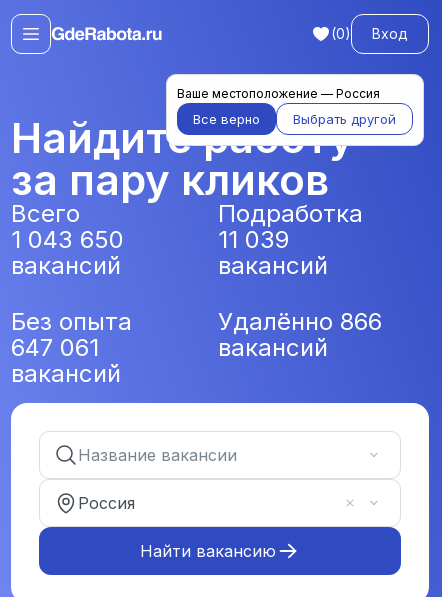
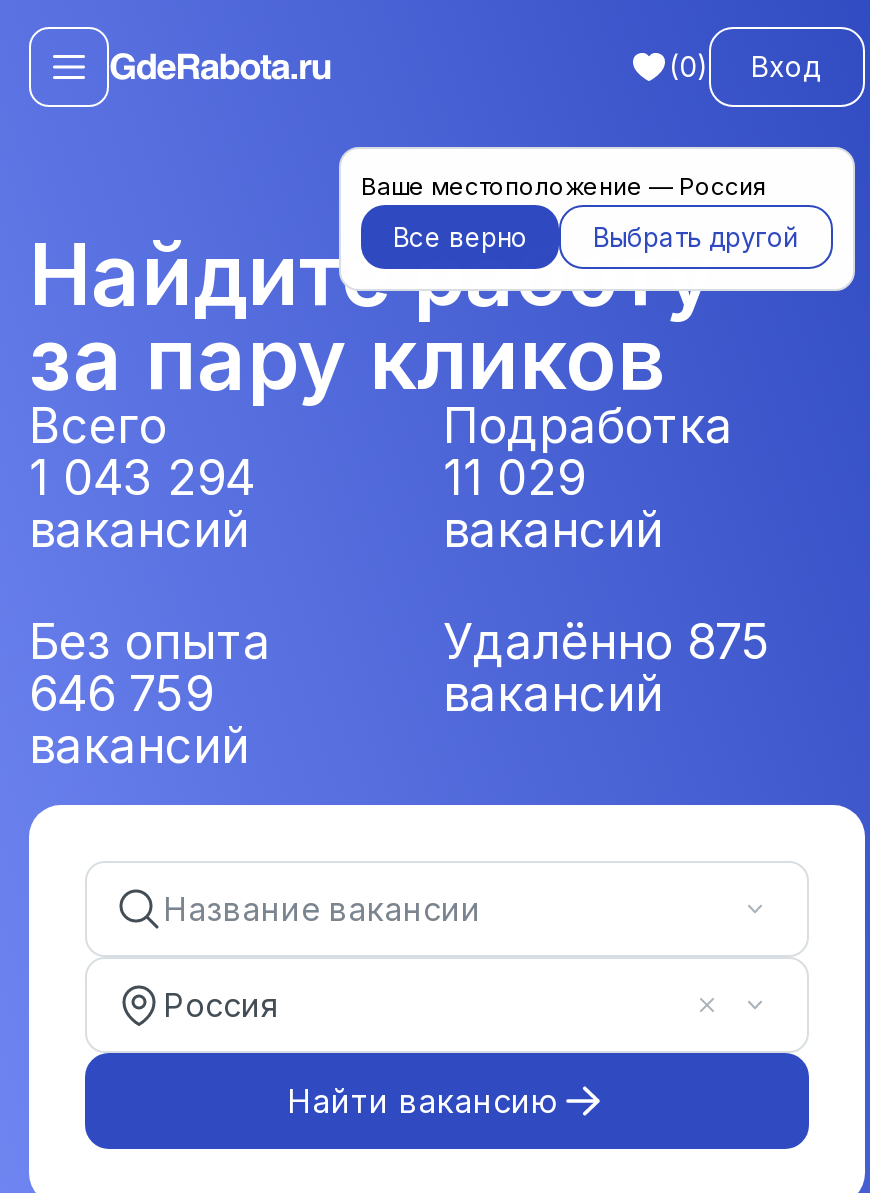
[11,225,124,254] 1 043 650 -> [29,449,255,507] 1 043 294
[218,225,289,254] 11 039 -> [443,449,585,507] 11 029
[218,307,382,336] Удалённо 866 -> [443,613,771,671] Удалённо 875
[11,333,99,362] 647 061 -> [29,665,213,723] 646 759

